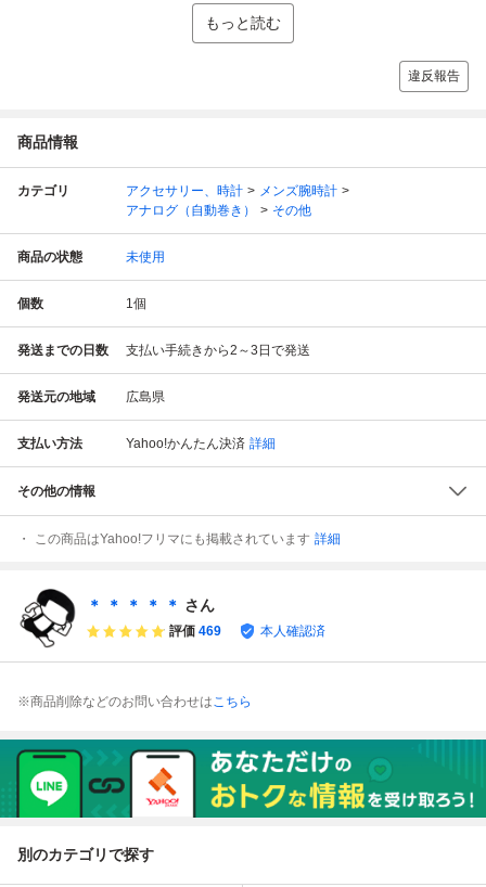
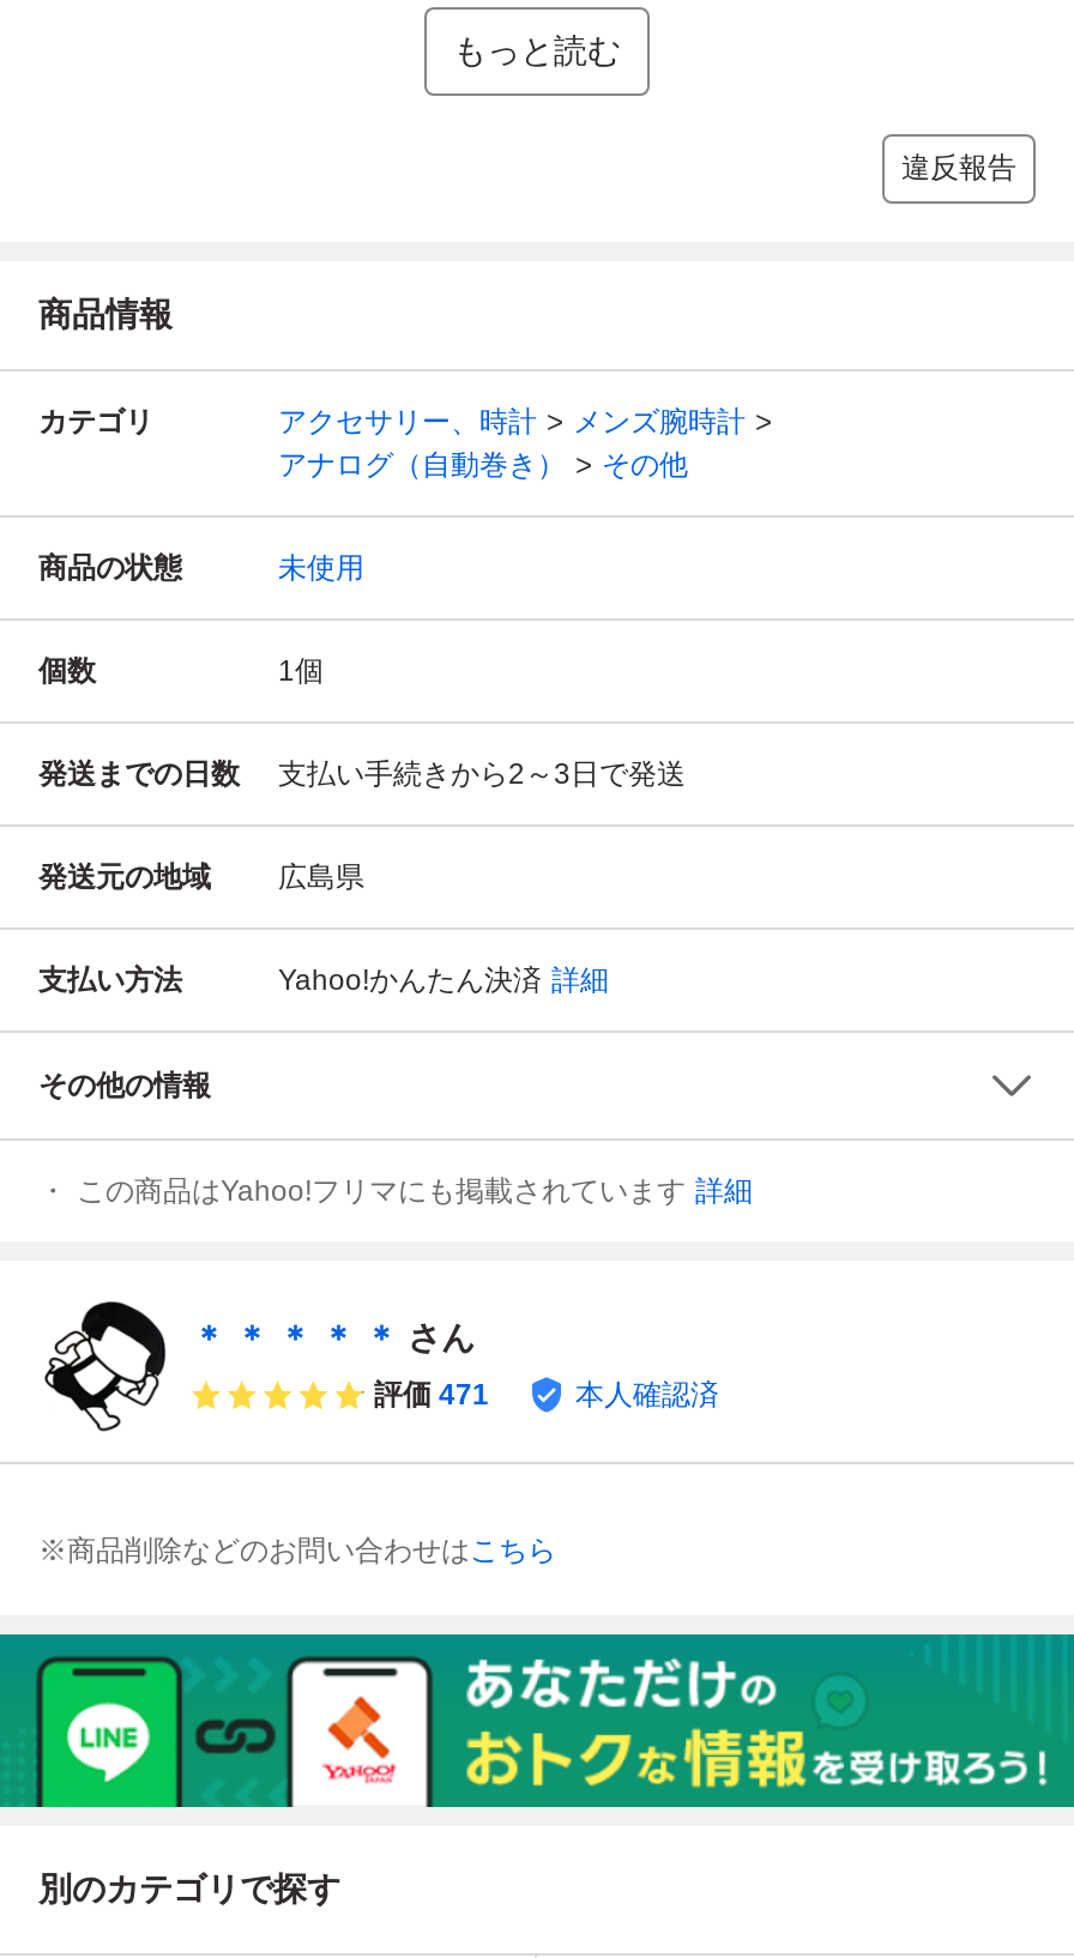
[169,624,221,639] 評価 469 -> [374,1379,489,1413] 評価 471

